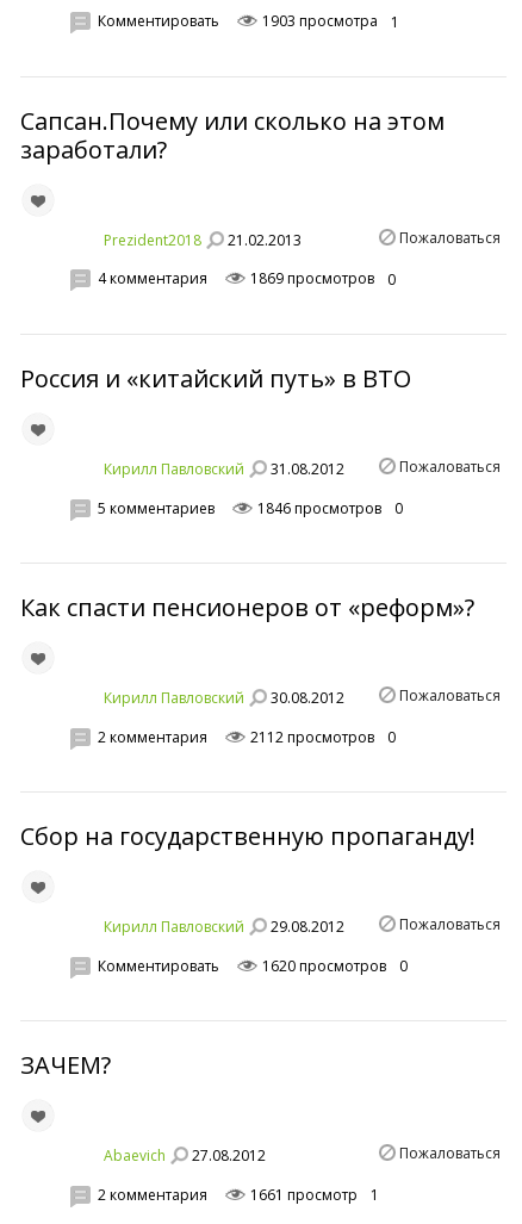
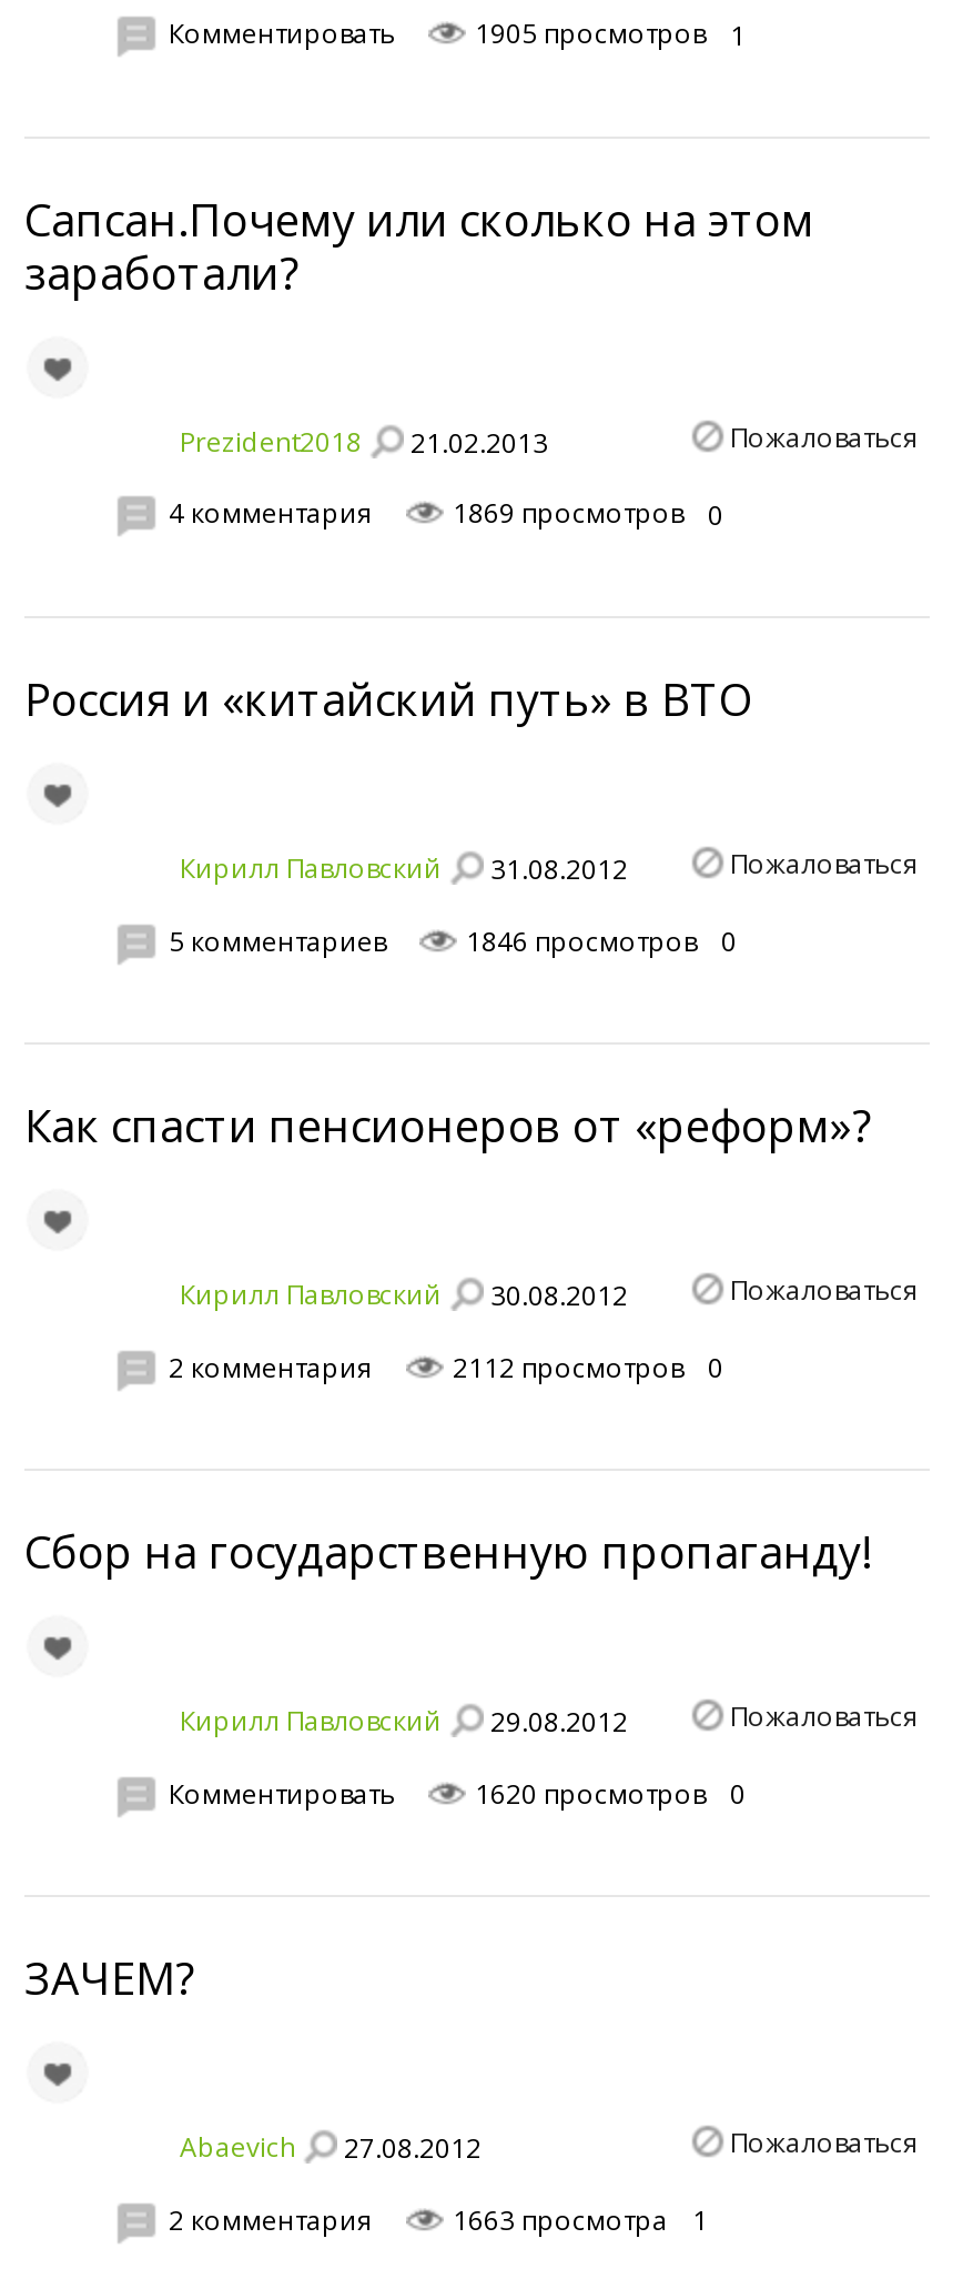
[98,11,399,32] Комментировать 1903 просмотра 1 -> [169,16,746,55] Комментировать 1905 просмотров 1
[98,1184,379,1205] 2 комментария 1661 просмотр 1 -> [169,2200,708,2239] 2 комментария 1663 просмотра 1

